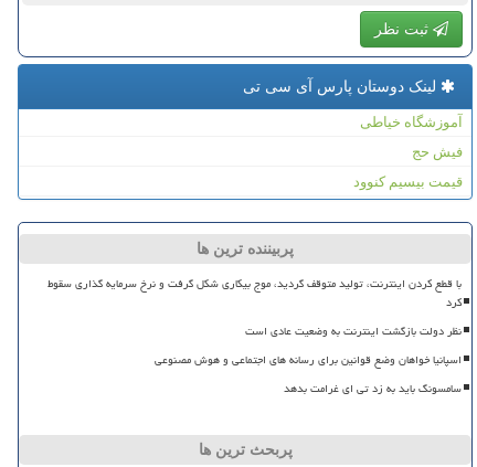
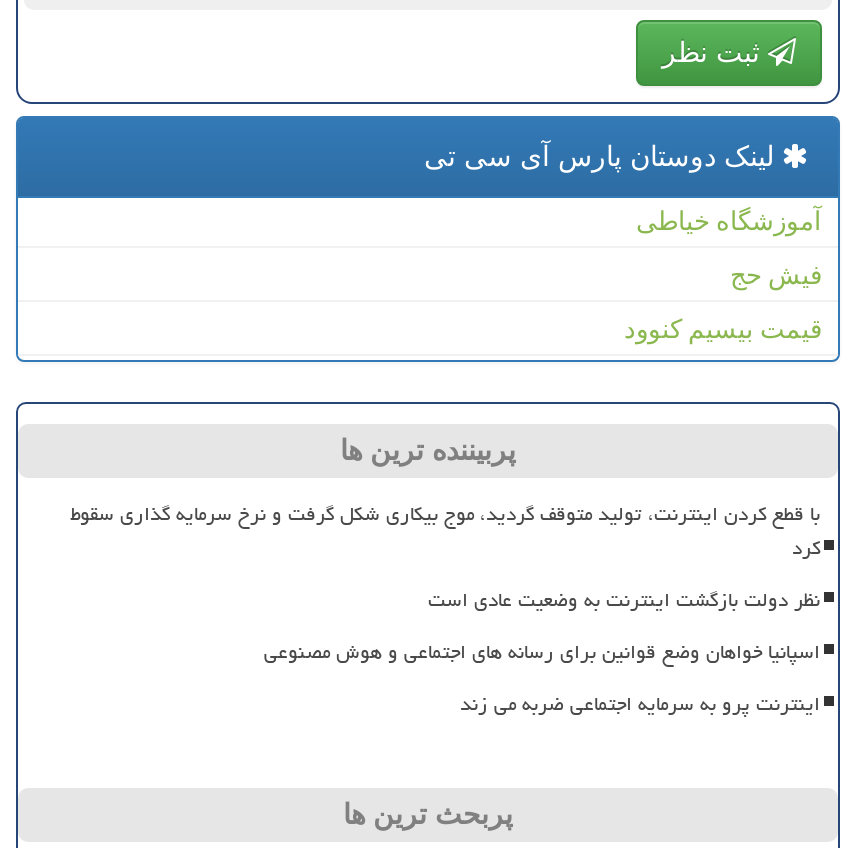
[284,377,462,400] سامسونگ باید به زد تی ای غرامت بدهد -> [460,684,820,724] اینترنت پرو به سرمایه اجتماعی ضربه می زند

